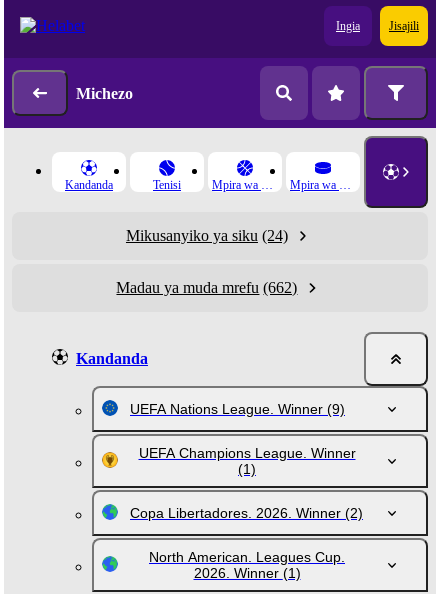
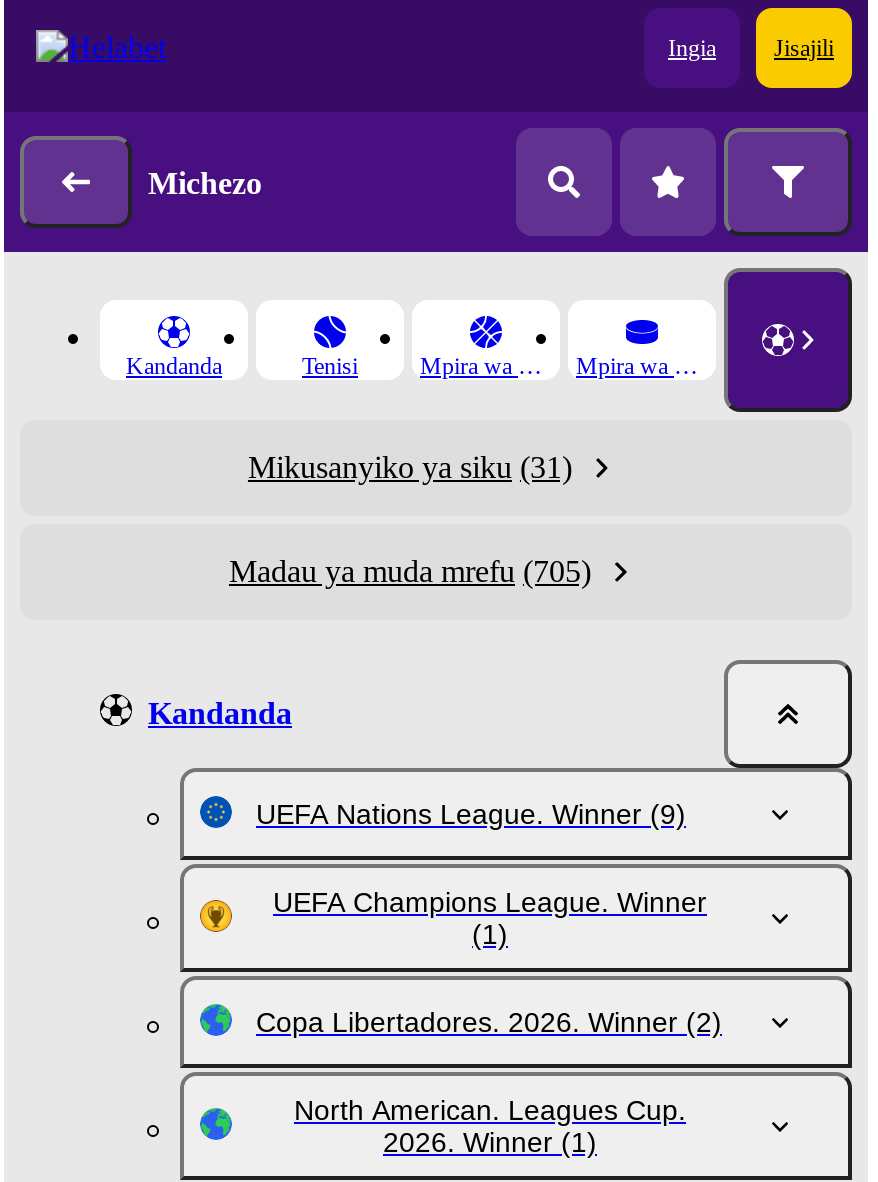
[126,227,288,244] Mikusanyiko ya siku (24) -> [248,450,572,484] Mikusanyiko ya siku (31)
[116,279,297,296] Madau ya muda mrefu (662) -> [229,554,591,588] Madau ya muda mrefu (705)

